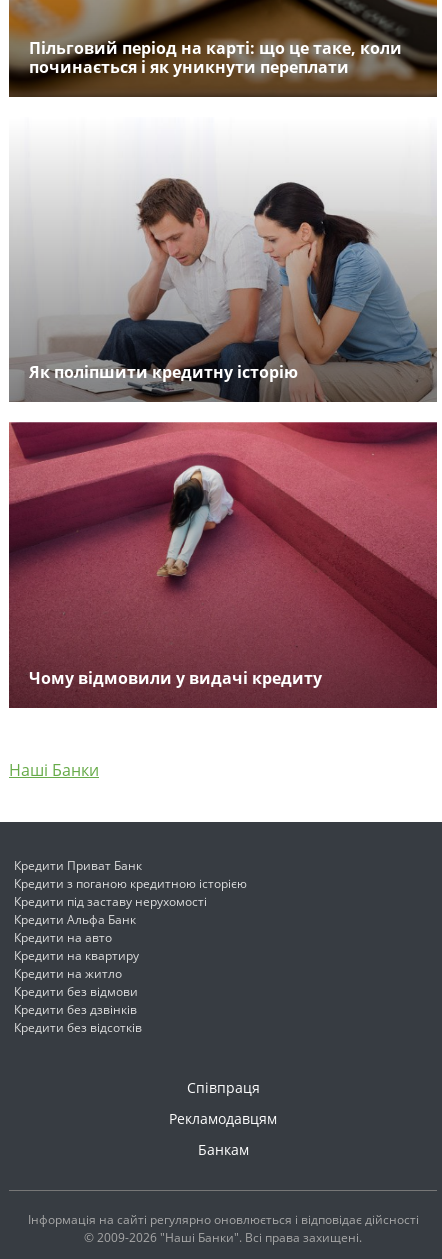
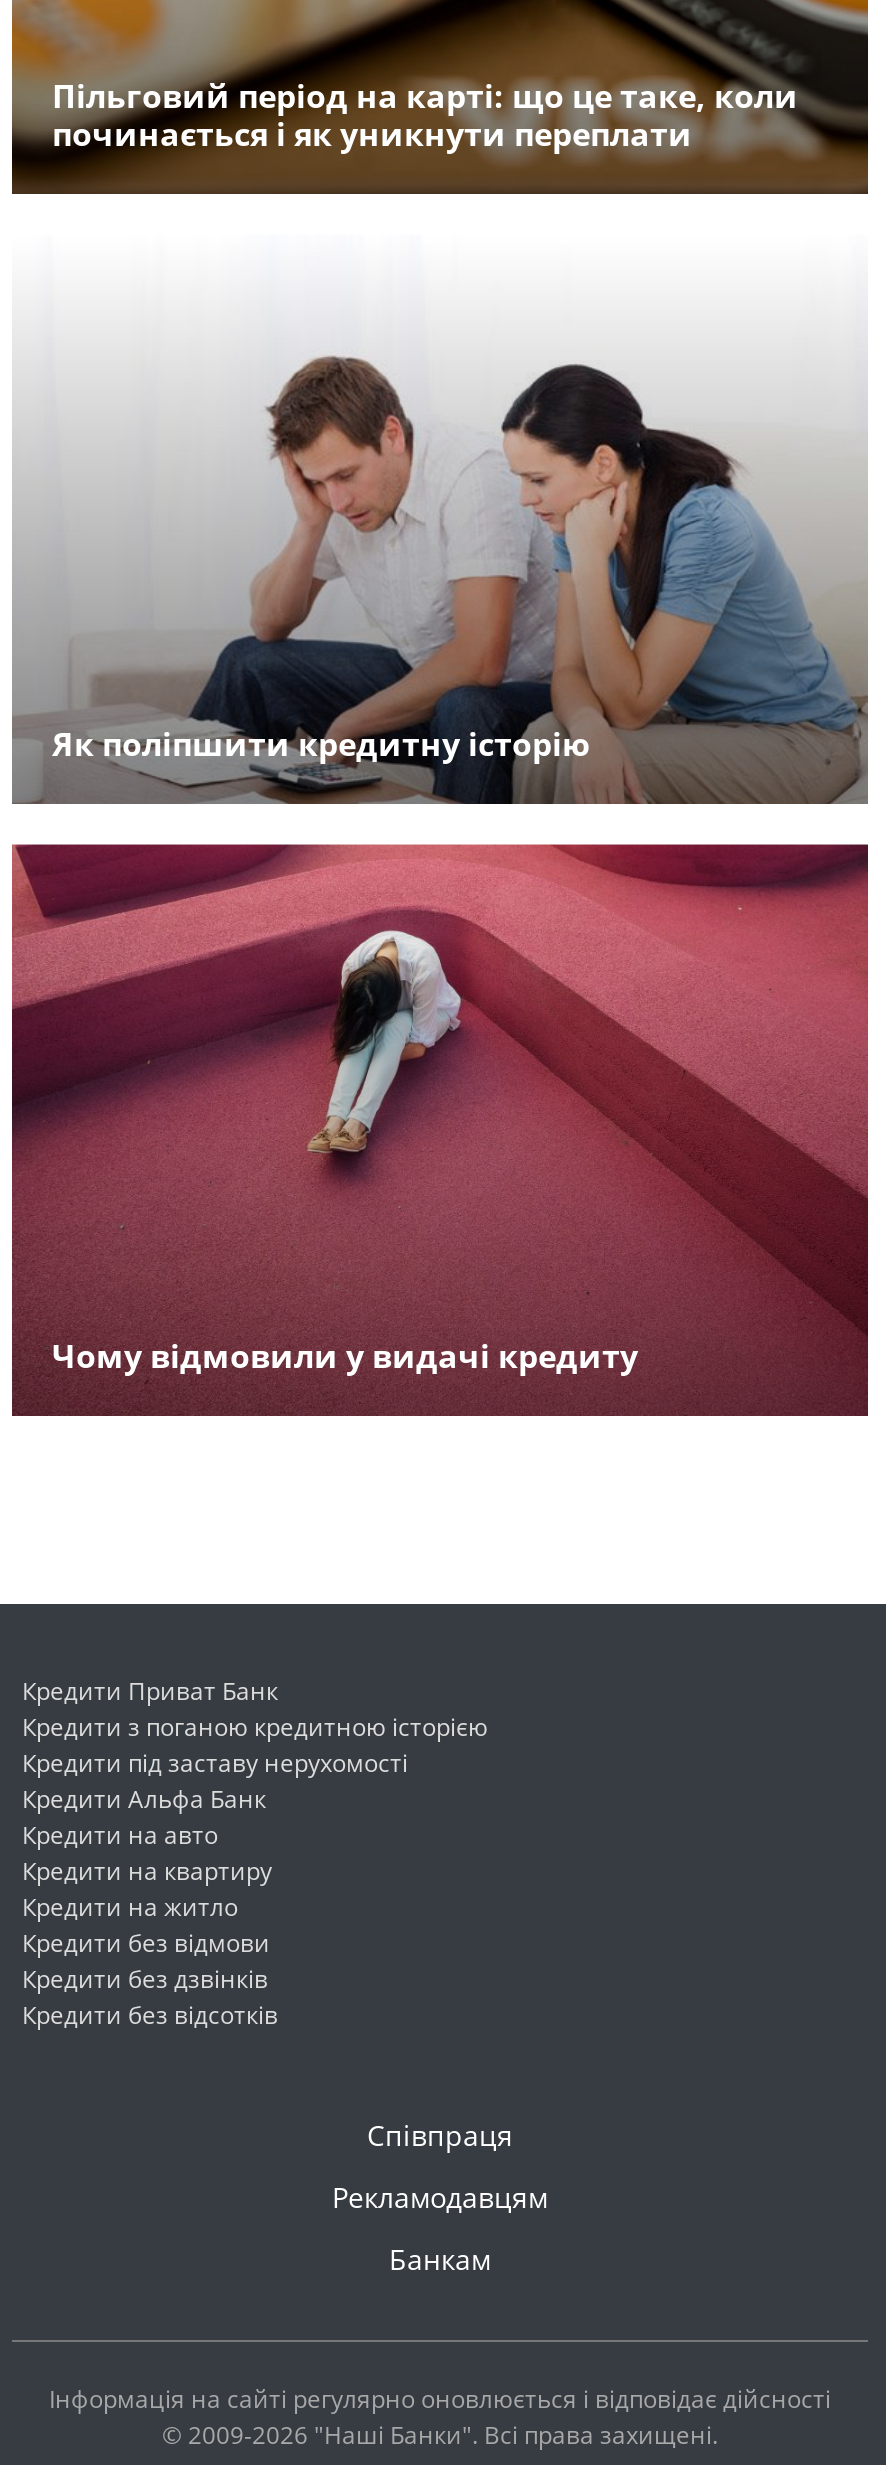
[9,759,99,781] Наші Банки -> none

